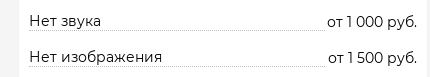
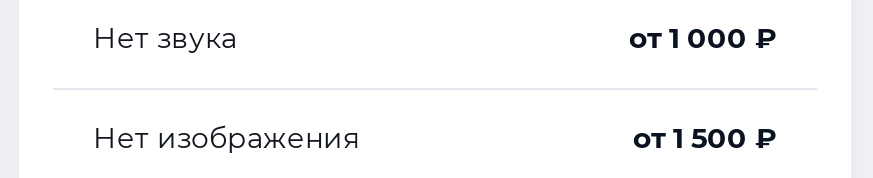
[327,13,417,31] от 1 000 руб. -> [629,20,777,56] от 1 000 ₽
[328,49,417,67] от 1 500 руб. -> [633,120,777,156] от 1 500 ₽

